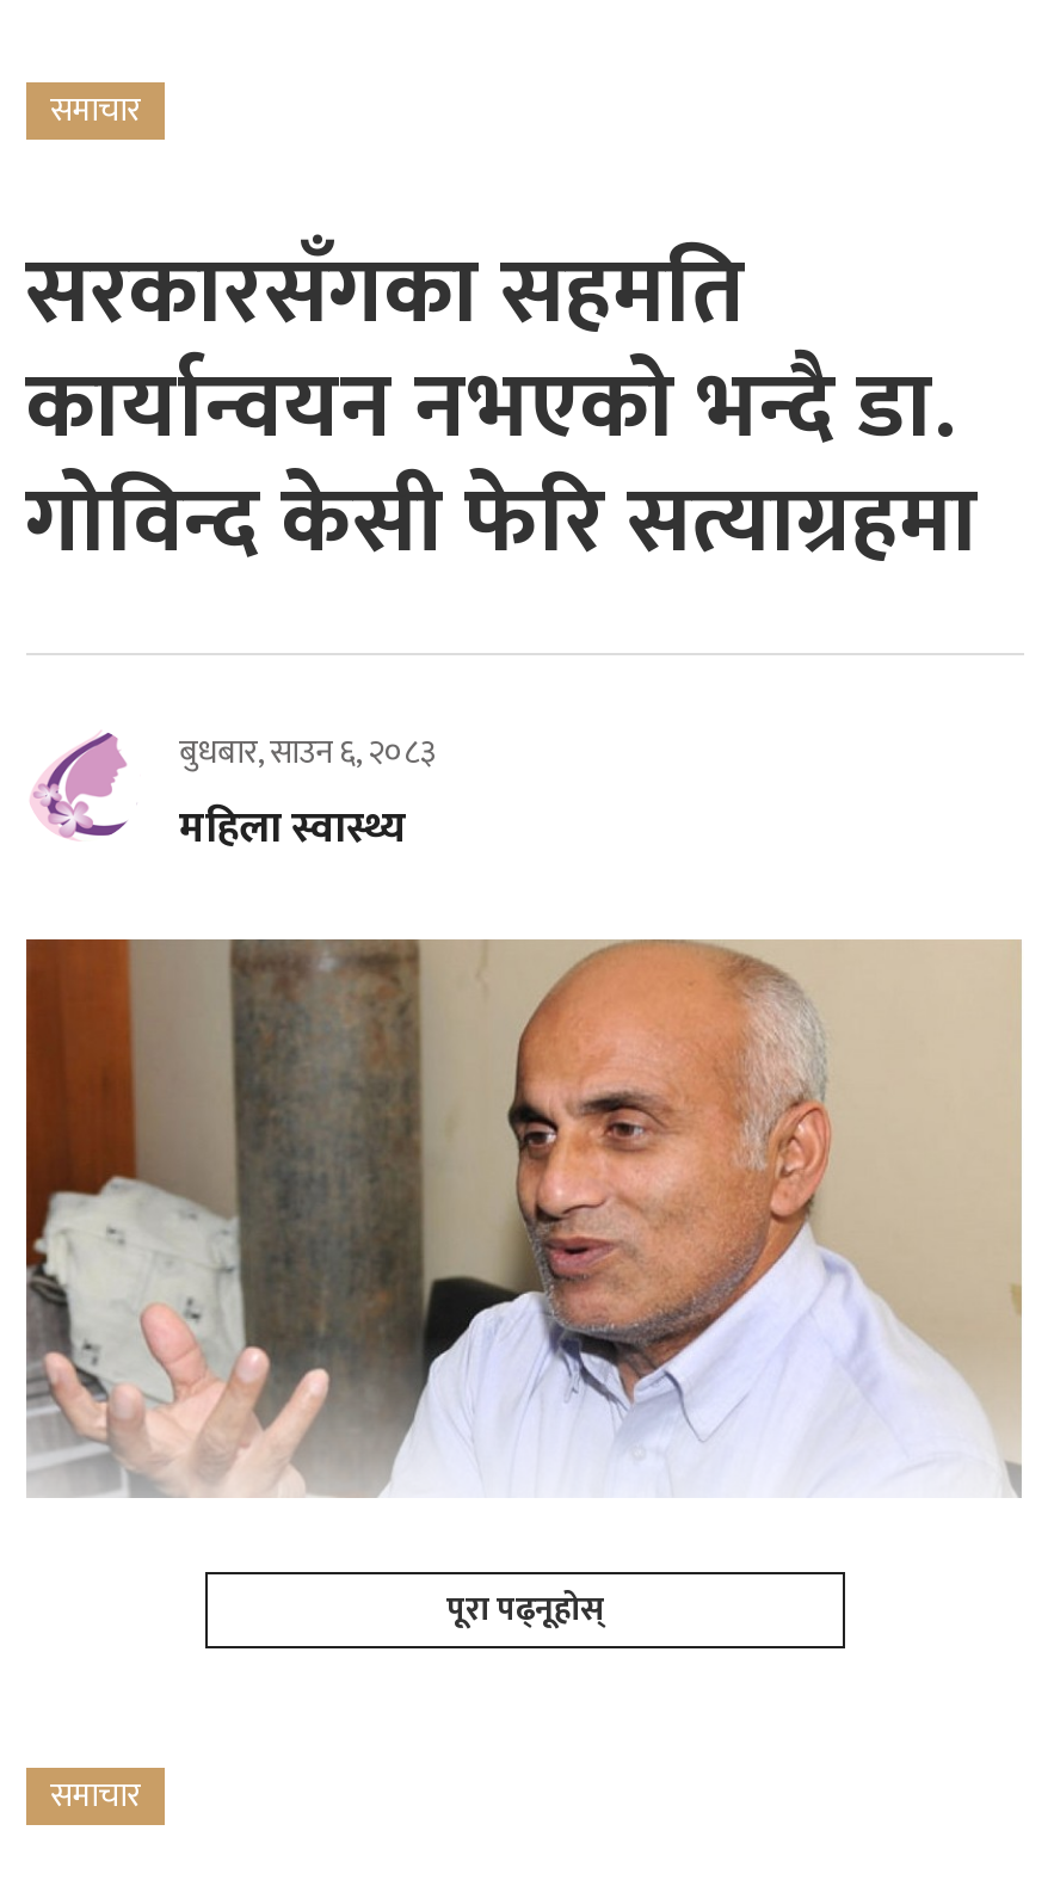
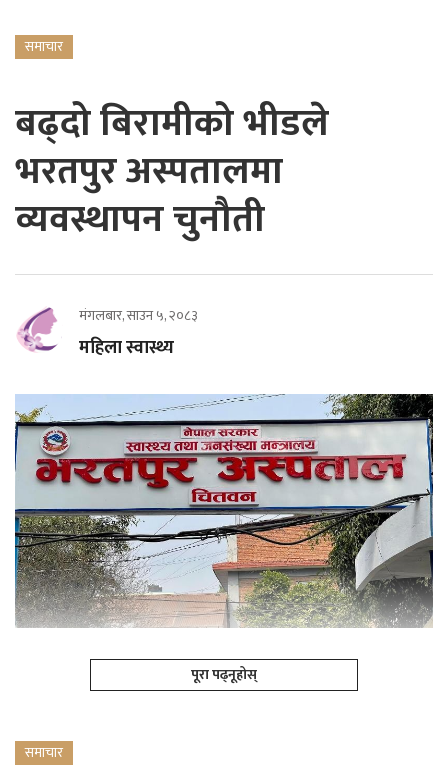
[26,218,979,598] सरकारसँगका सहमति | कार्यान्वयन नभएको भन्दै डा. | गोविन्द केसी फेरि सत्याग्रहमा -> [15,92,329,251] बढ्दो बिरामीको भीडले | भरतपुर अस्पतालमा | व्यवस्थापन चुनौती
[179,724,437,779] बुधबार, साउन ६, २०८३ -> [79,304,198,327] मंगलबार, साउन ५, २०८३
[24,937,1024,1496] [image] -> [14,393,434,628] [image]

